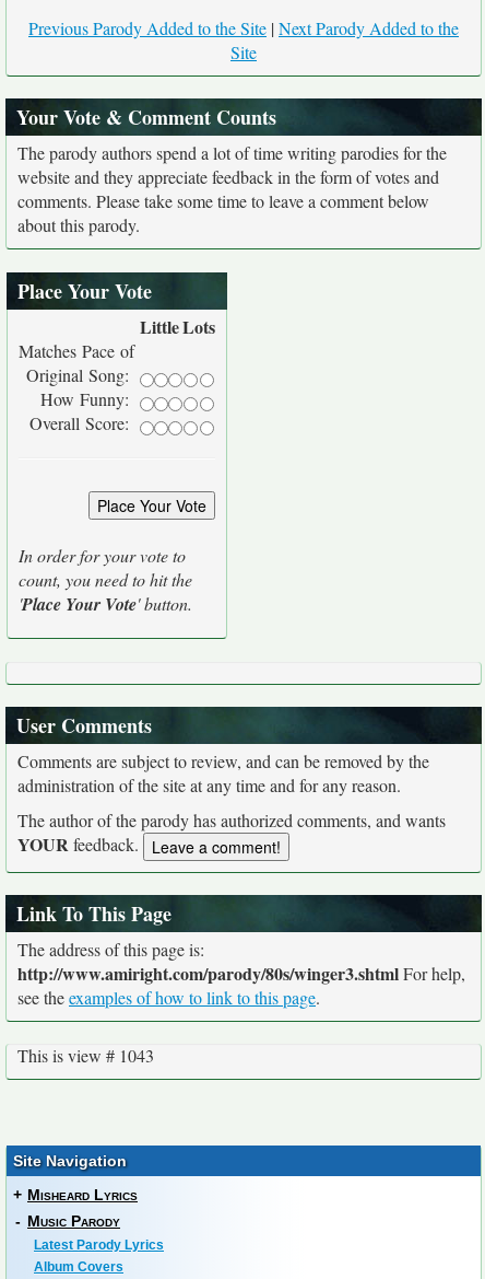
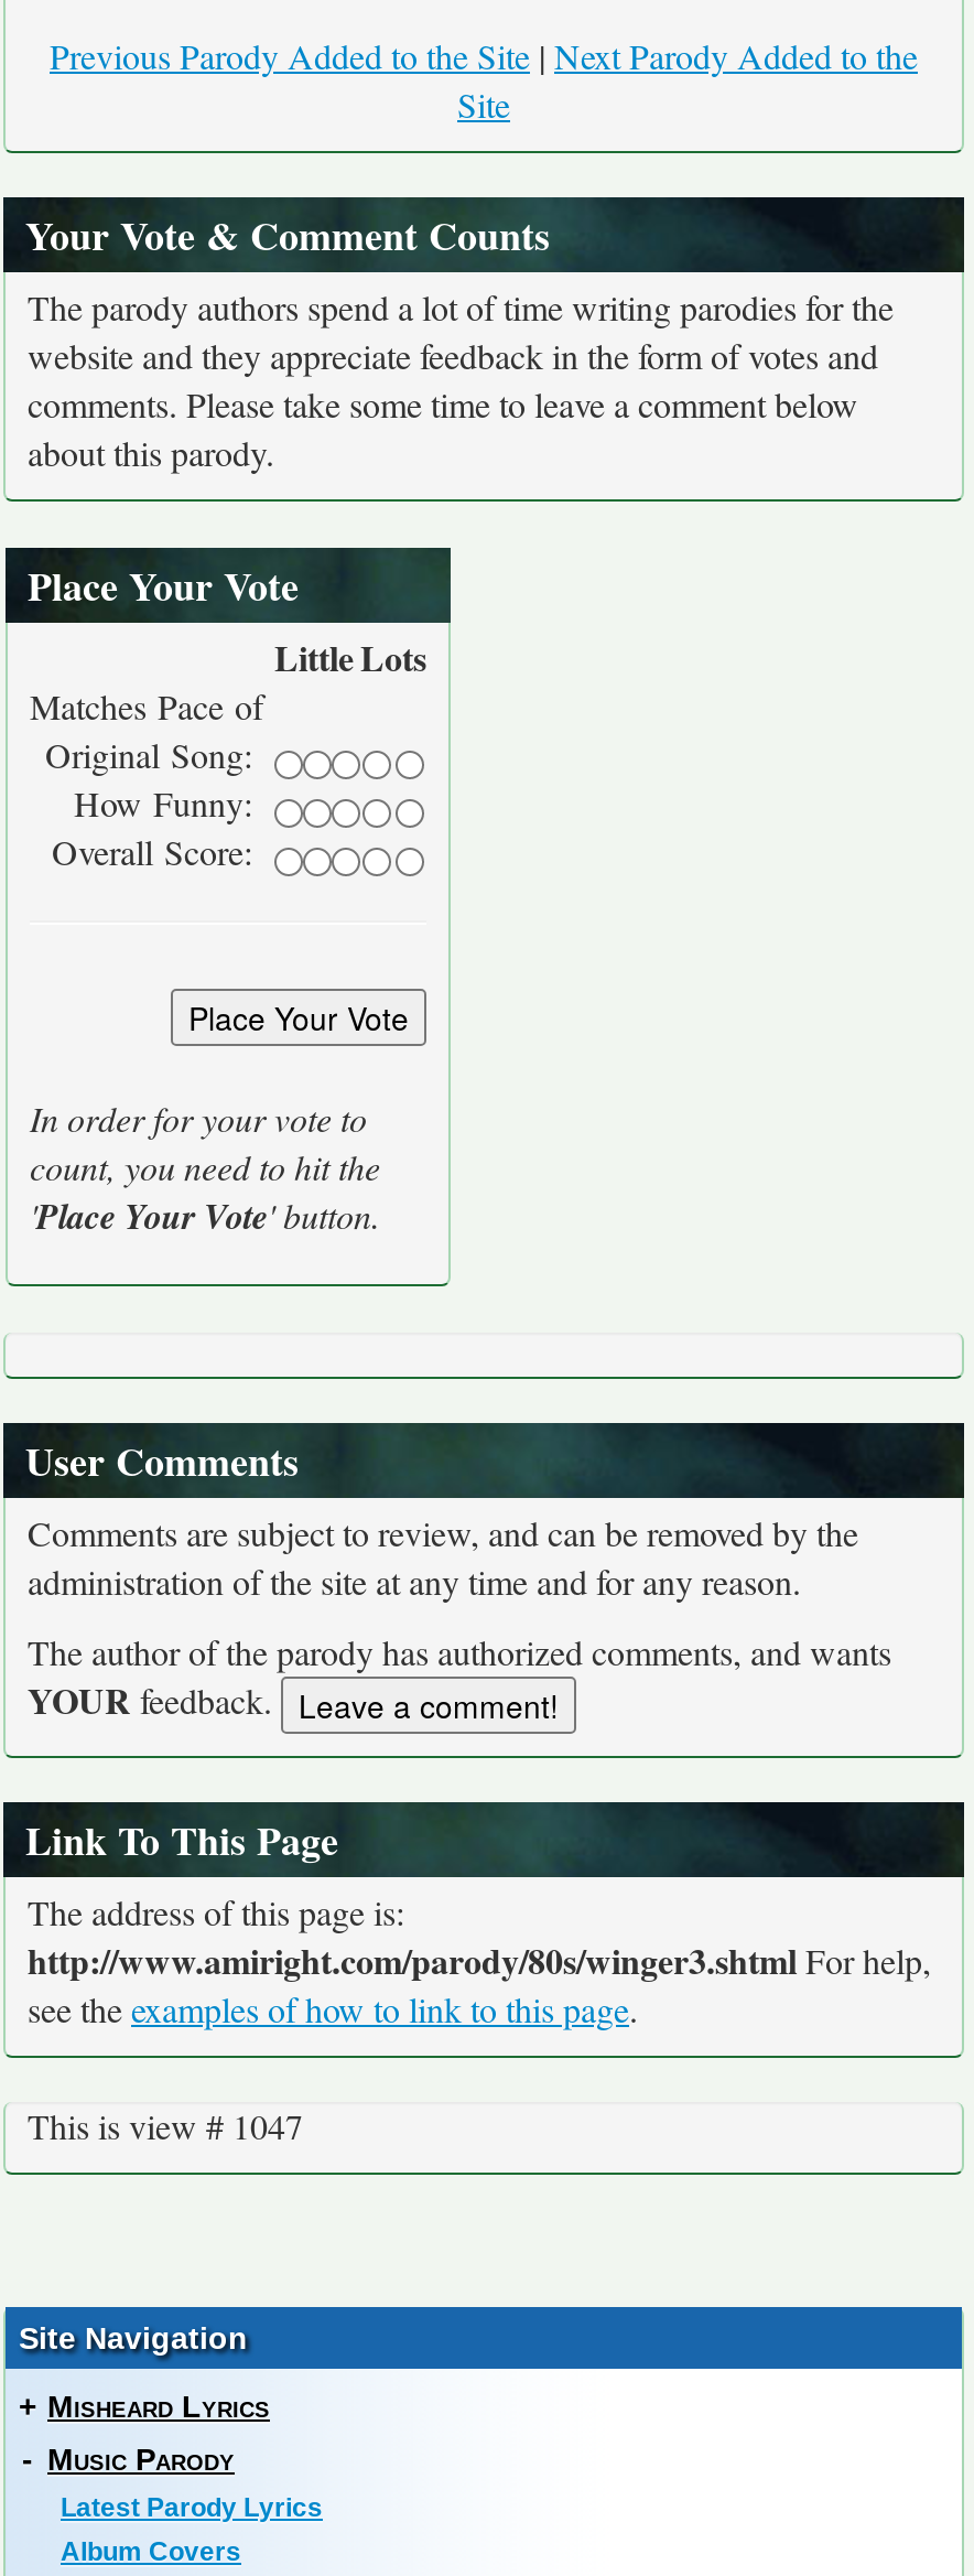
[17,1044,154,1067] This is view # 1043 -> [28,2103,303,2149] This is view # 1047

